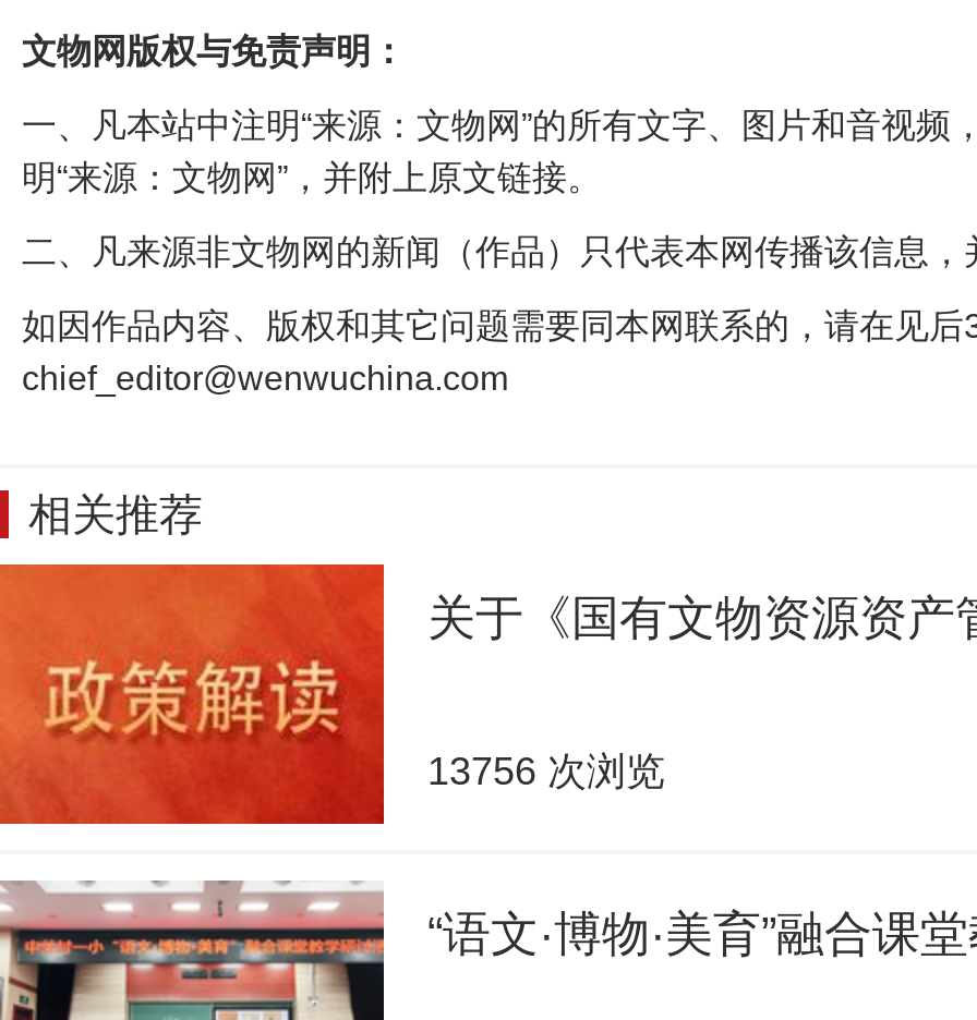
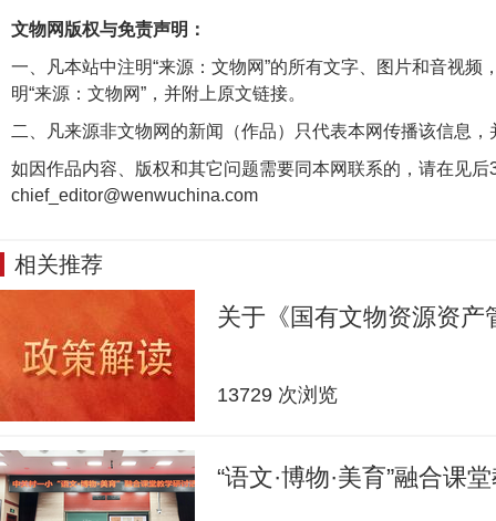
[427,750,665,793] 13756 次浏览 -> [217,384,338,406] 13729 次浏览

